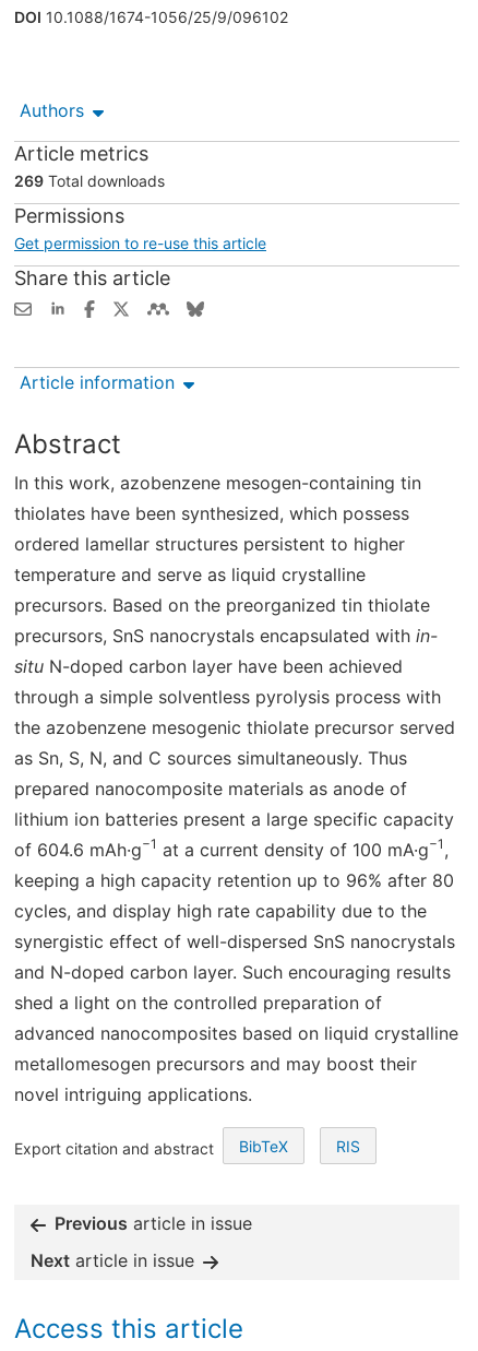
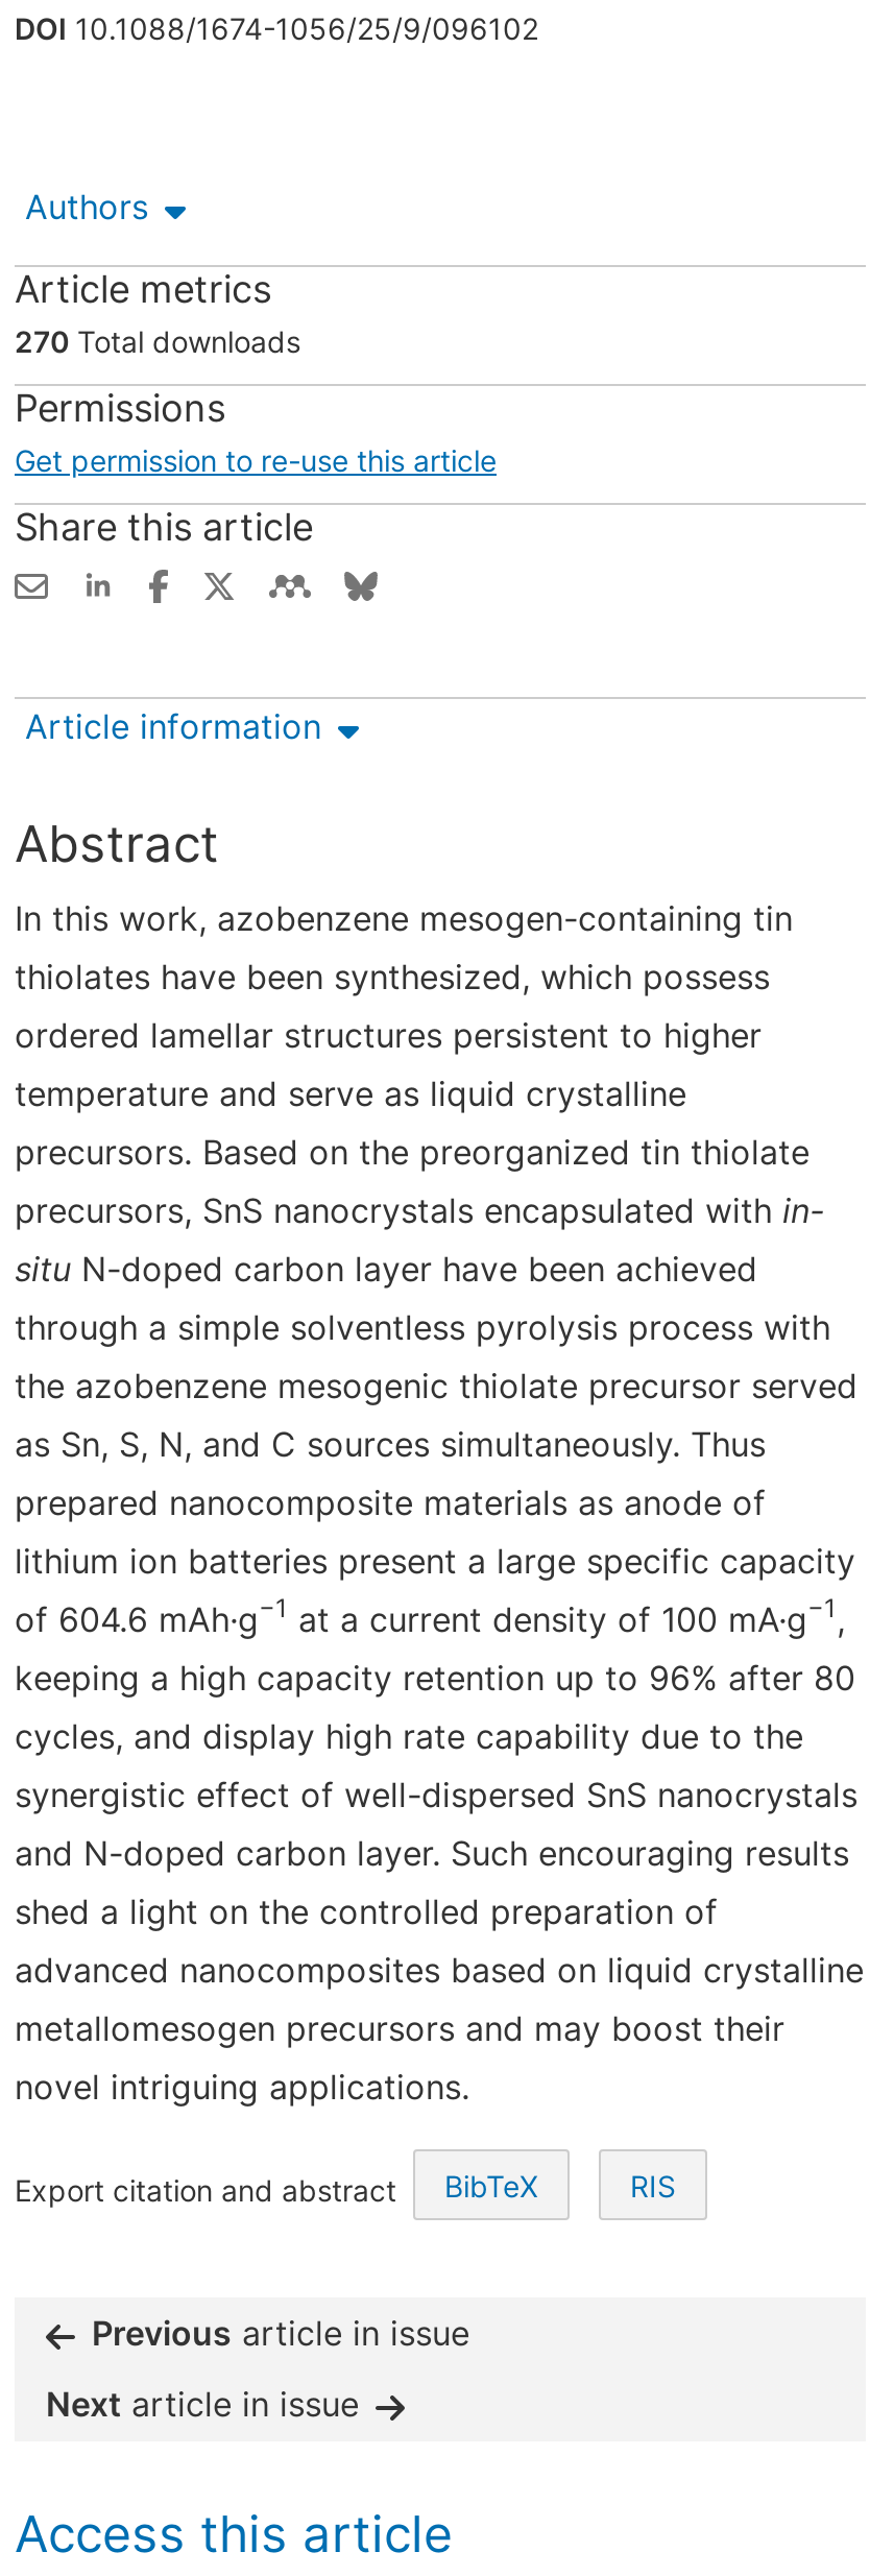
[14,171,165,190] 269 Total downloads -> [15,323,300,359] 270 Total downloads

